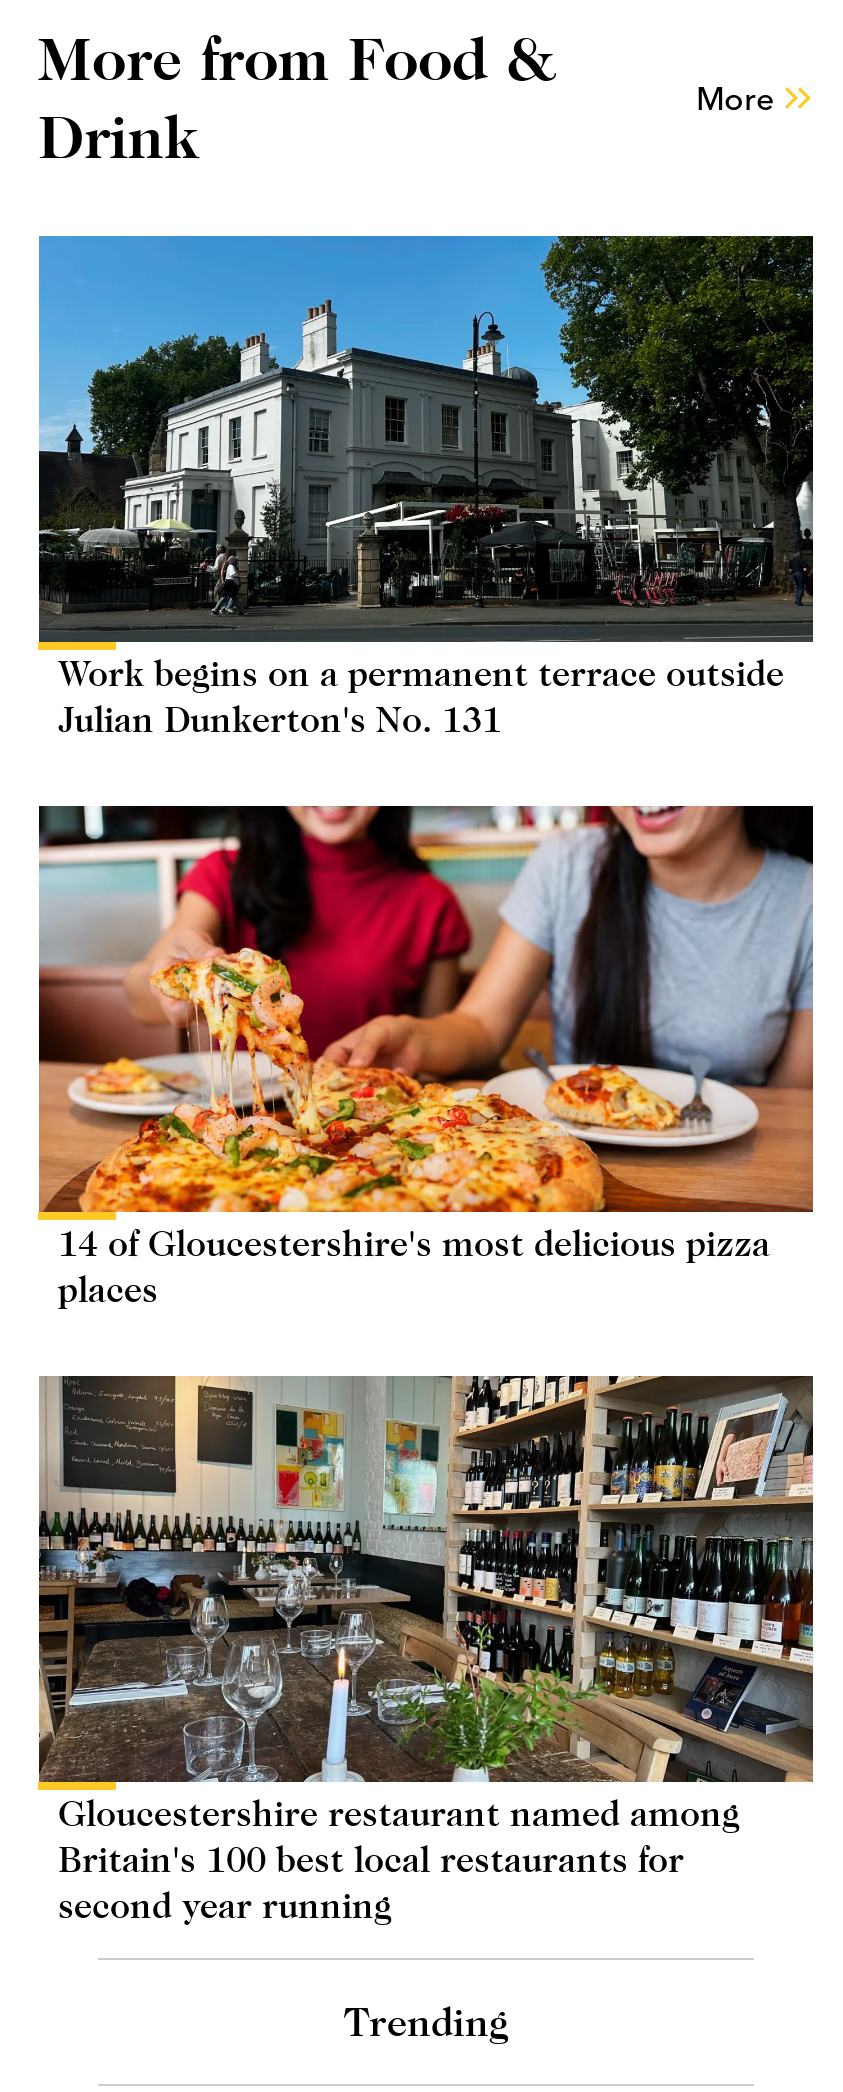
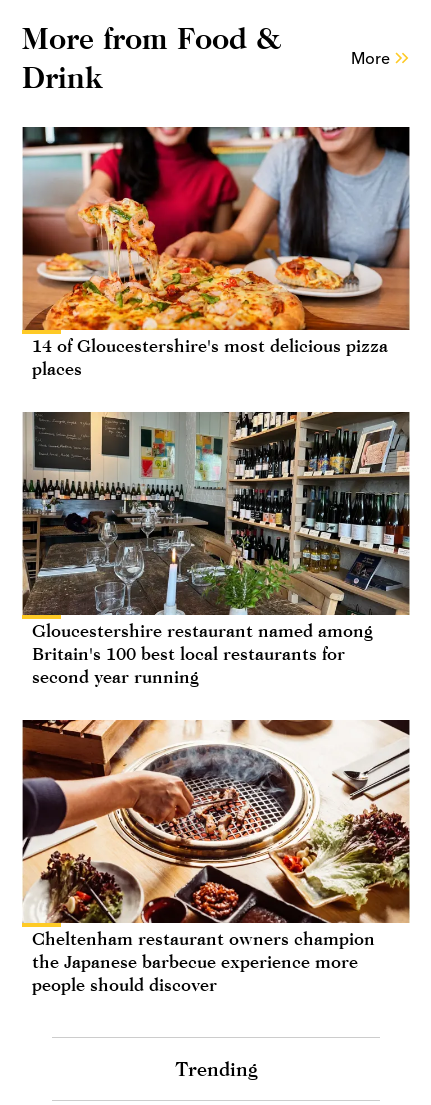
[36,234,816,740] [image] | Work begins on a permanent terrace outside | Julian Dunkerton's No. 131 -> none
moved [36,802,816,1926] -> [21,125,411,687]: [image] | 14 of Gloucestershire's most delicious pizza | places | Gloucestershire restaurant named among | Britain's 100 best local restaurants for | second year running
none -> [21,719,411,995] [image] | Cheltenham restaurant owners champion | the Japanese barbecue experience more | people should discover

